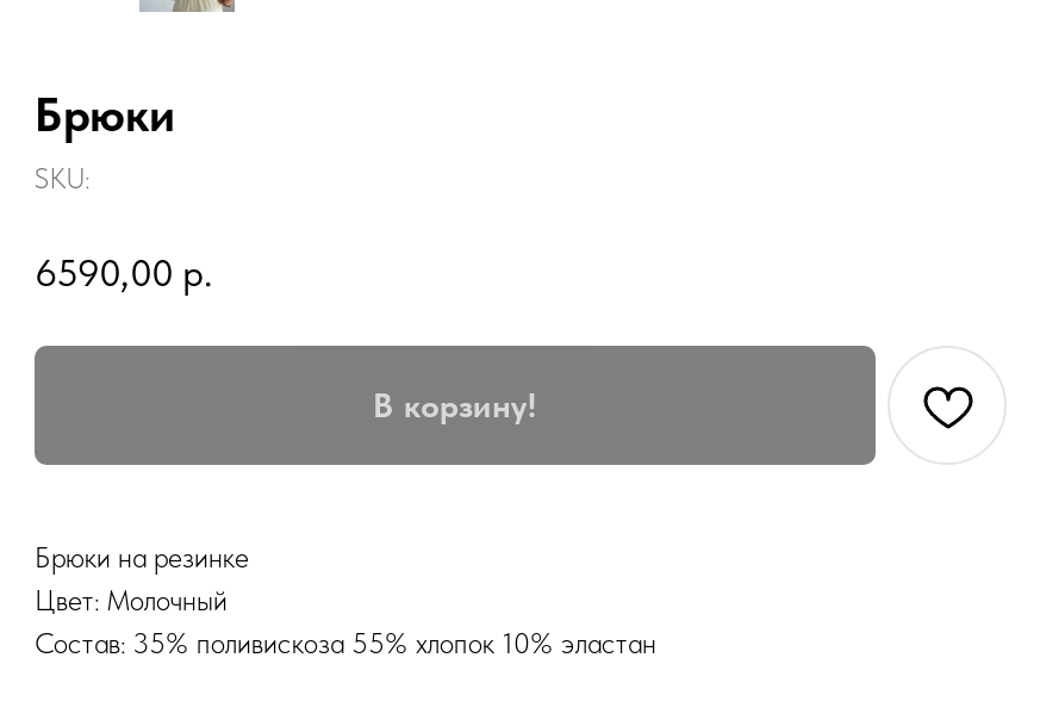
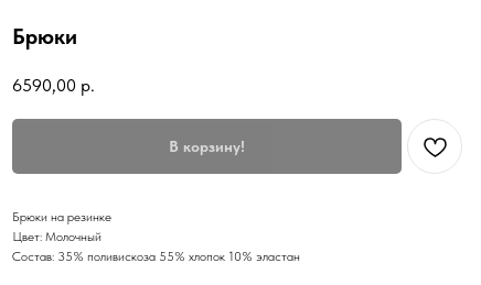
[35,162,89,196] SKU: -> none

